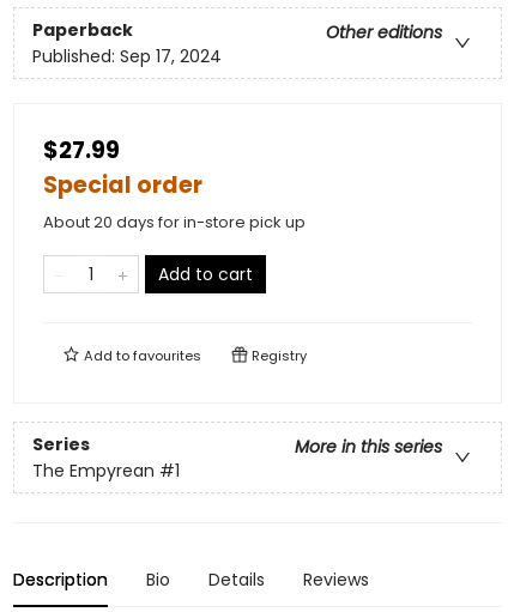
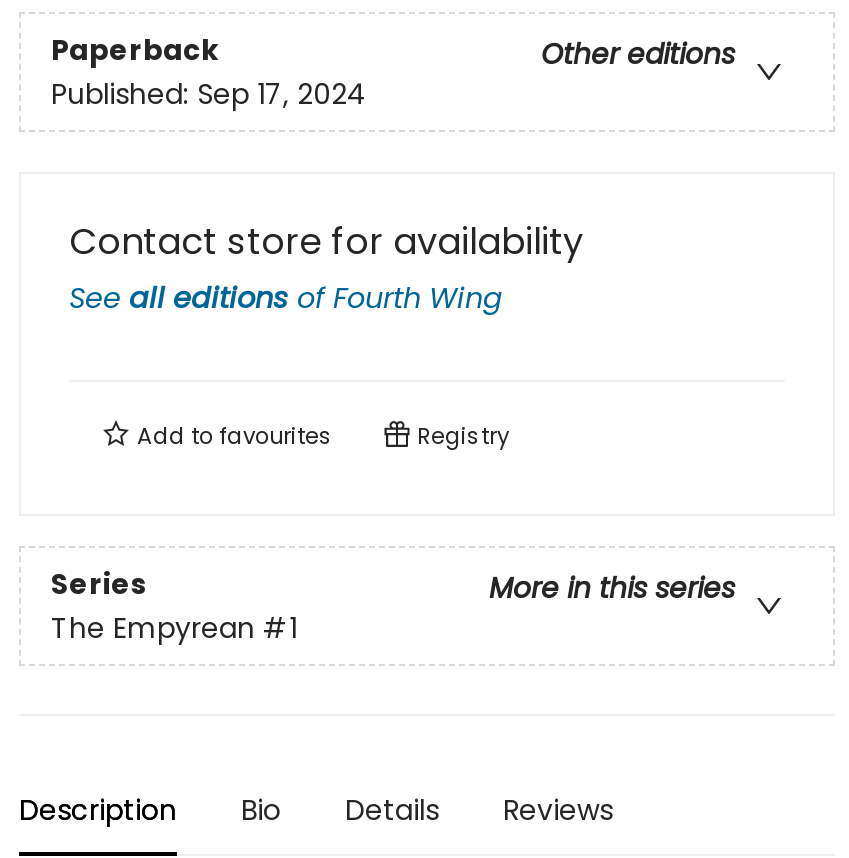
[43,134,306,287] $27.99 | Special order | About 20 days for in-store pick up | Add to cart -> [69,217,583,319] Contact store for availability | See all editions of Fourth Wing

